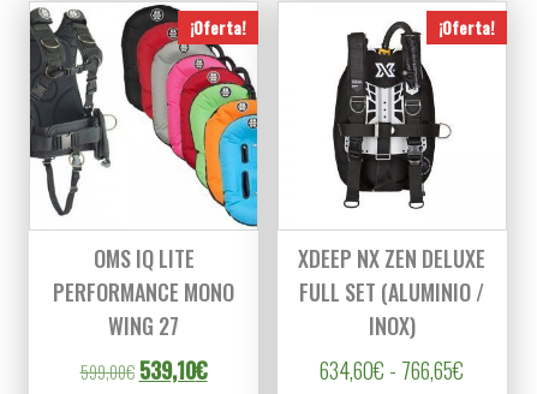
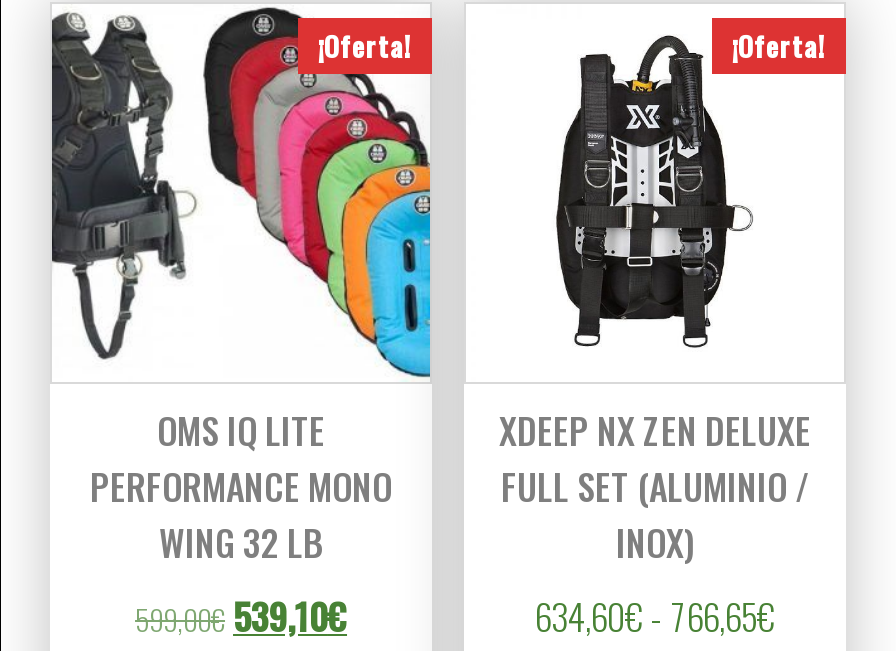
[108,310,179,341] WING 27 -> [159,516,323,568] WING 32 LB

